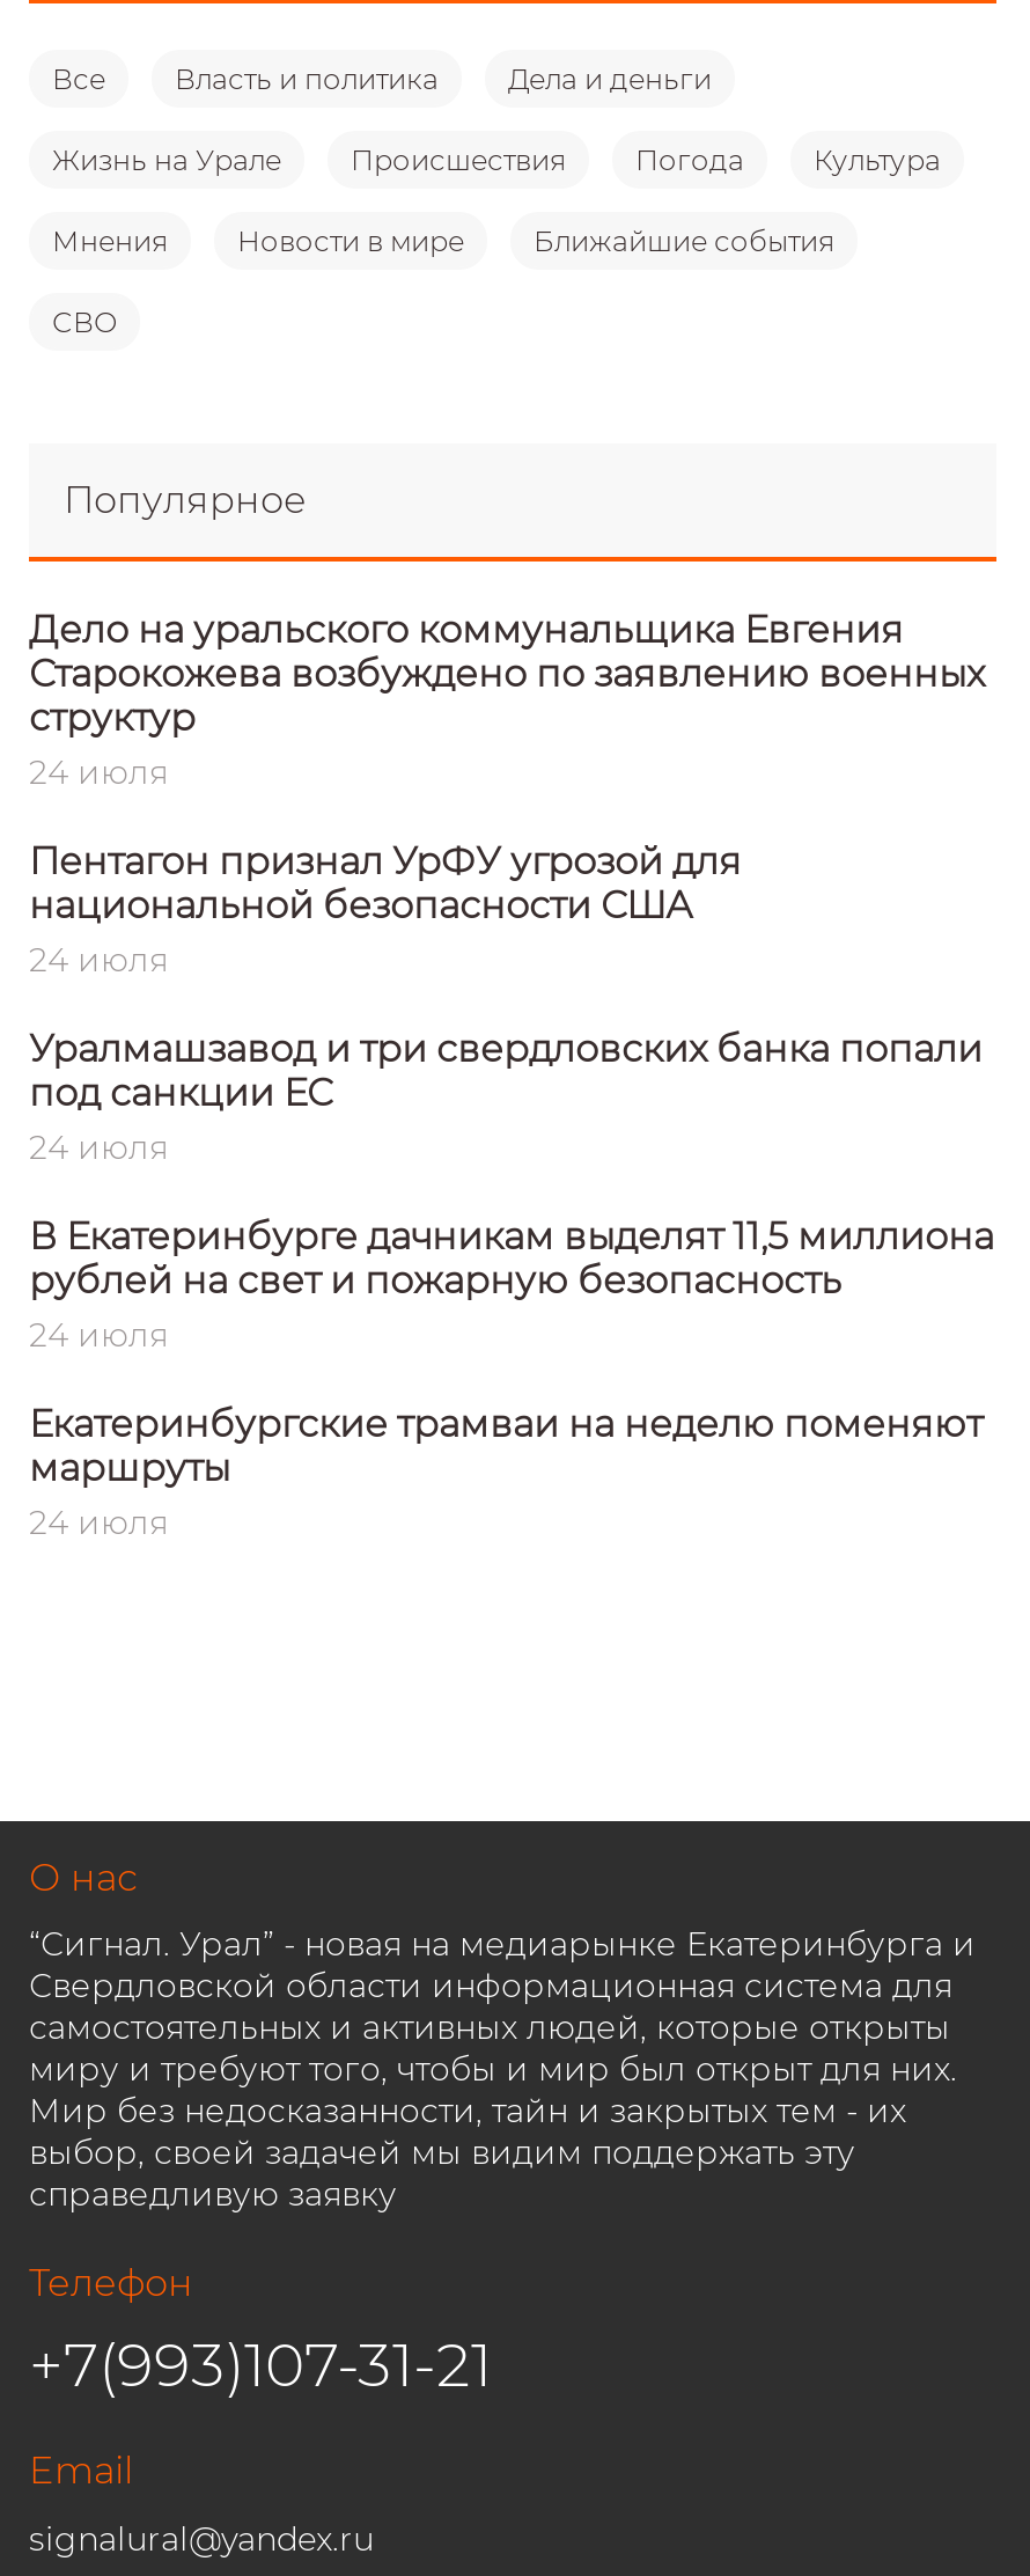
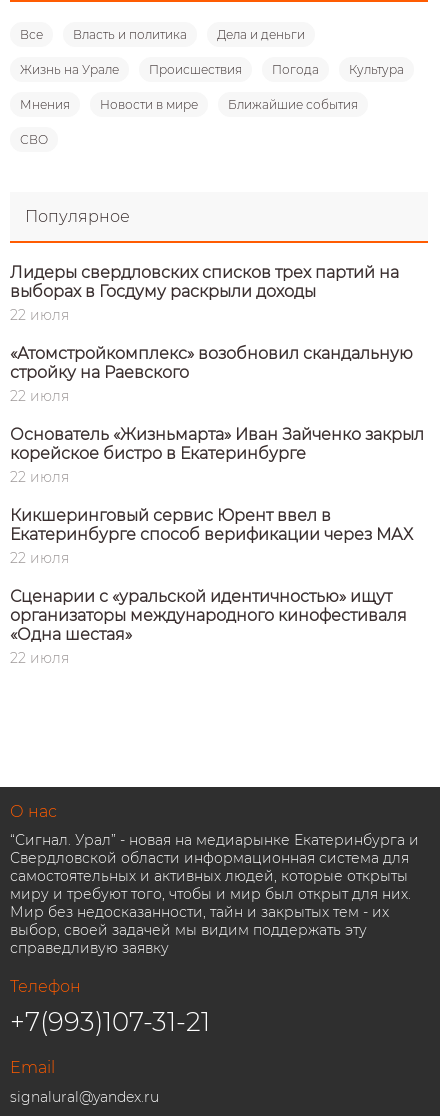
[29,608,985,793] Дело на уральского коммунальщика Евгения | Старокожева возбуждено по заявлению военных | структур | 24 июля -> [10,263,399,324] Лидеры свердловских списков трех партий на | выборах в Госдуму раскрыли доходы | 22 июля
[29,839,742,981] Пентагон признал УрФУ угрозой для | национальной безопасности США | 24 июля -> [10,344,413,405] «Атомстройкомплекс» возобновил скандальную | стройку на Раевского | 22 июля
[29,1027,983,1168] Уралмашзавод и три свердловских банка попали | под санкции ЕС | 24 июля -> [10,425,424,486] Основатель «Жизньмарта» Иван Зайченко закрыл | корейское бистро в Екатеринбурге | 22 июля
[29,1214,994,1356] В Екатеринбурге дачникам выделят 11,5 миллиона | рублей на свет и пожарную безопасность | 24 июля -> [10,506,413,567] Кикшеринговый сервис Юрент ввел в | Екатеринбурге способ верификации через МАХ | 22 июля
[29,1402,983,1543] Екатеринбургские трамваи на неделю поменяют | маршруты | 24 июля -> [10,587,407,667] Сценарии с «уральской идентичностью» ищут | организаторы международного кинофестиваля | «Одна шестая» | 22 июля

